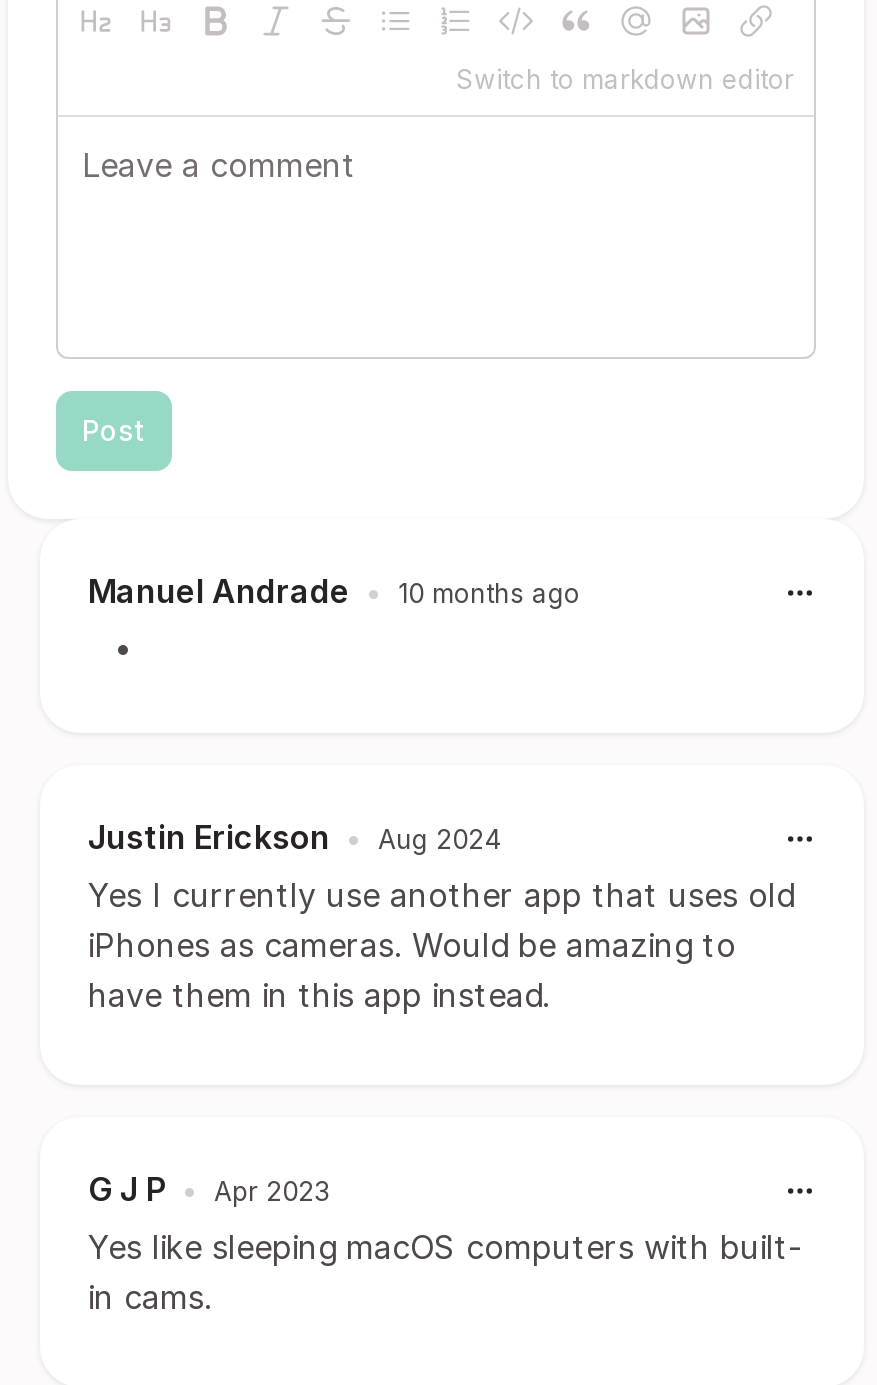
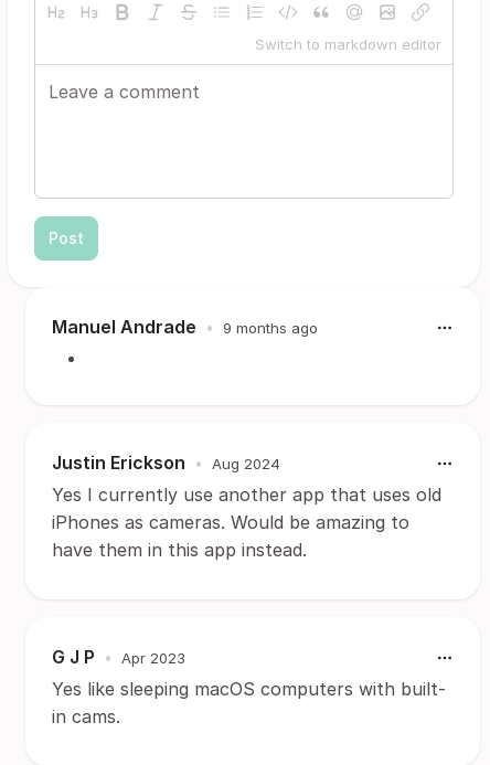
[88,571,580,611] Manuel Andrade • 10 months ago -> [52,316,318,338] Manuel Andrade • 9 months ago

